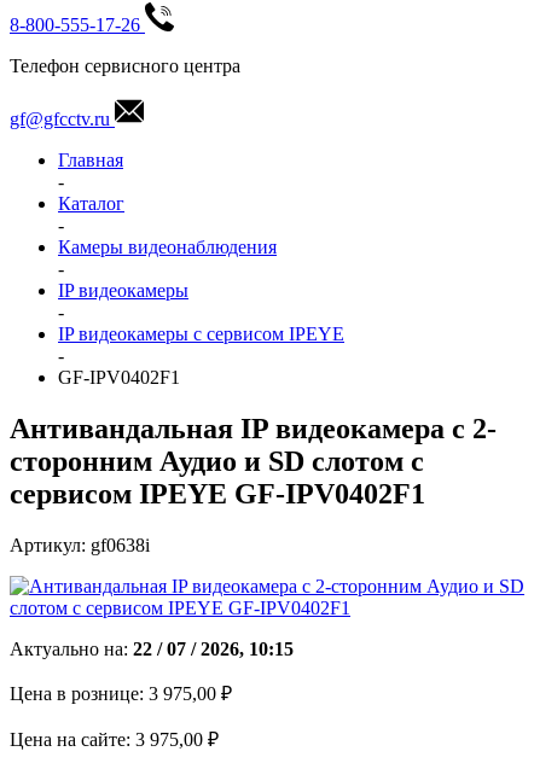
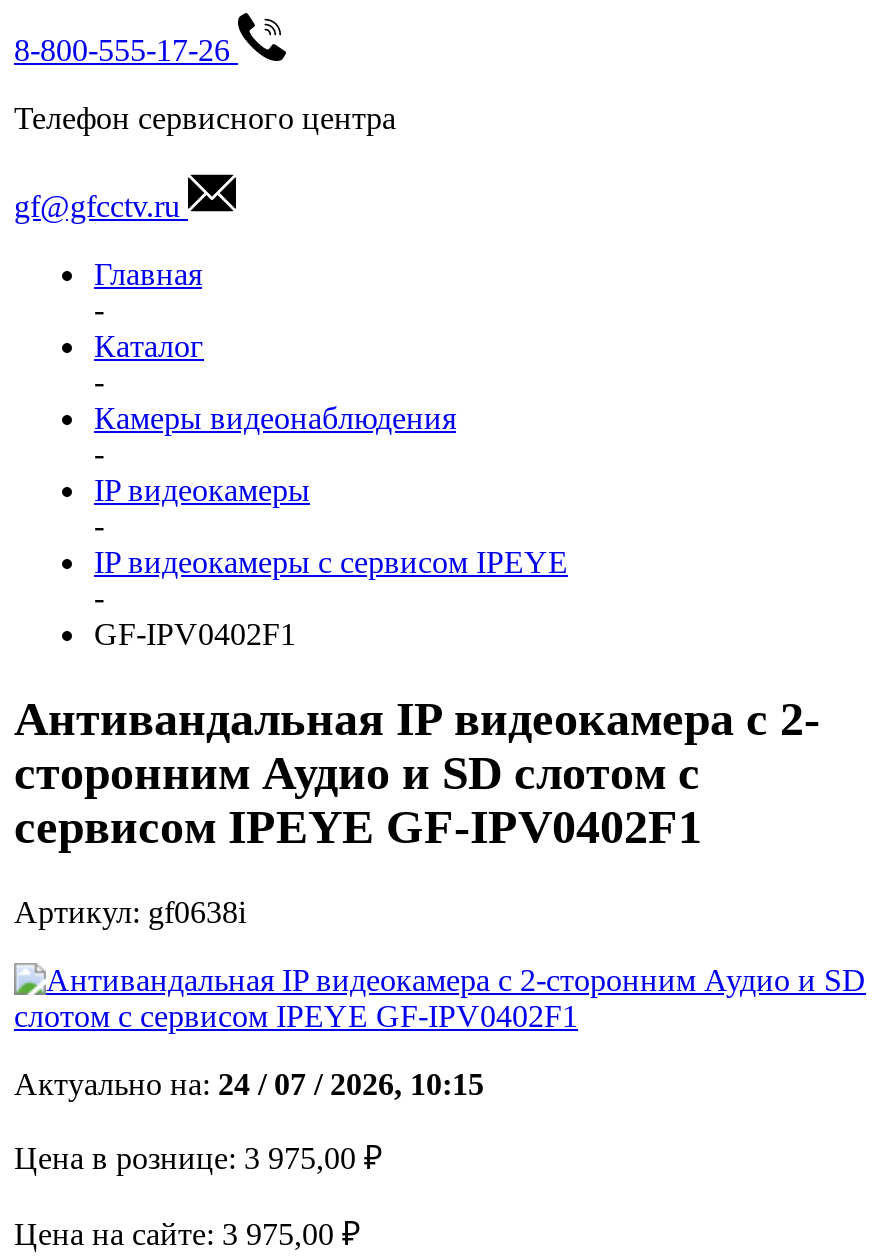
[10,638,294,659] Актуально на: 22 / 07 / 2026, 10:15 -> [14,1067,484,1101] Актуально на: 24 / 07 / 2026, 10:15

